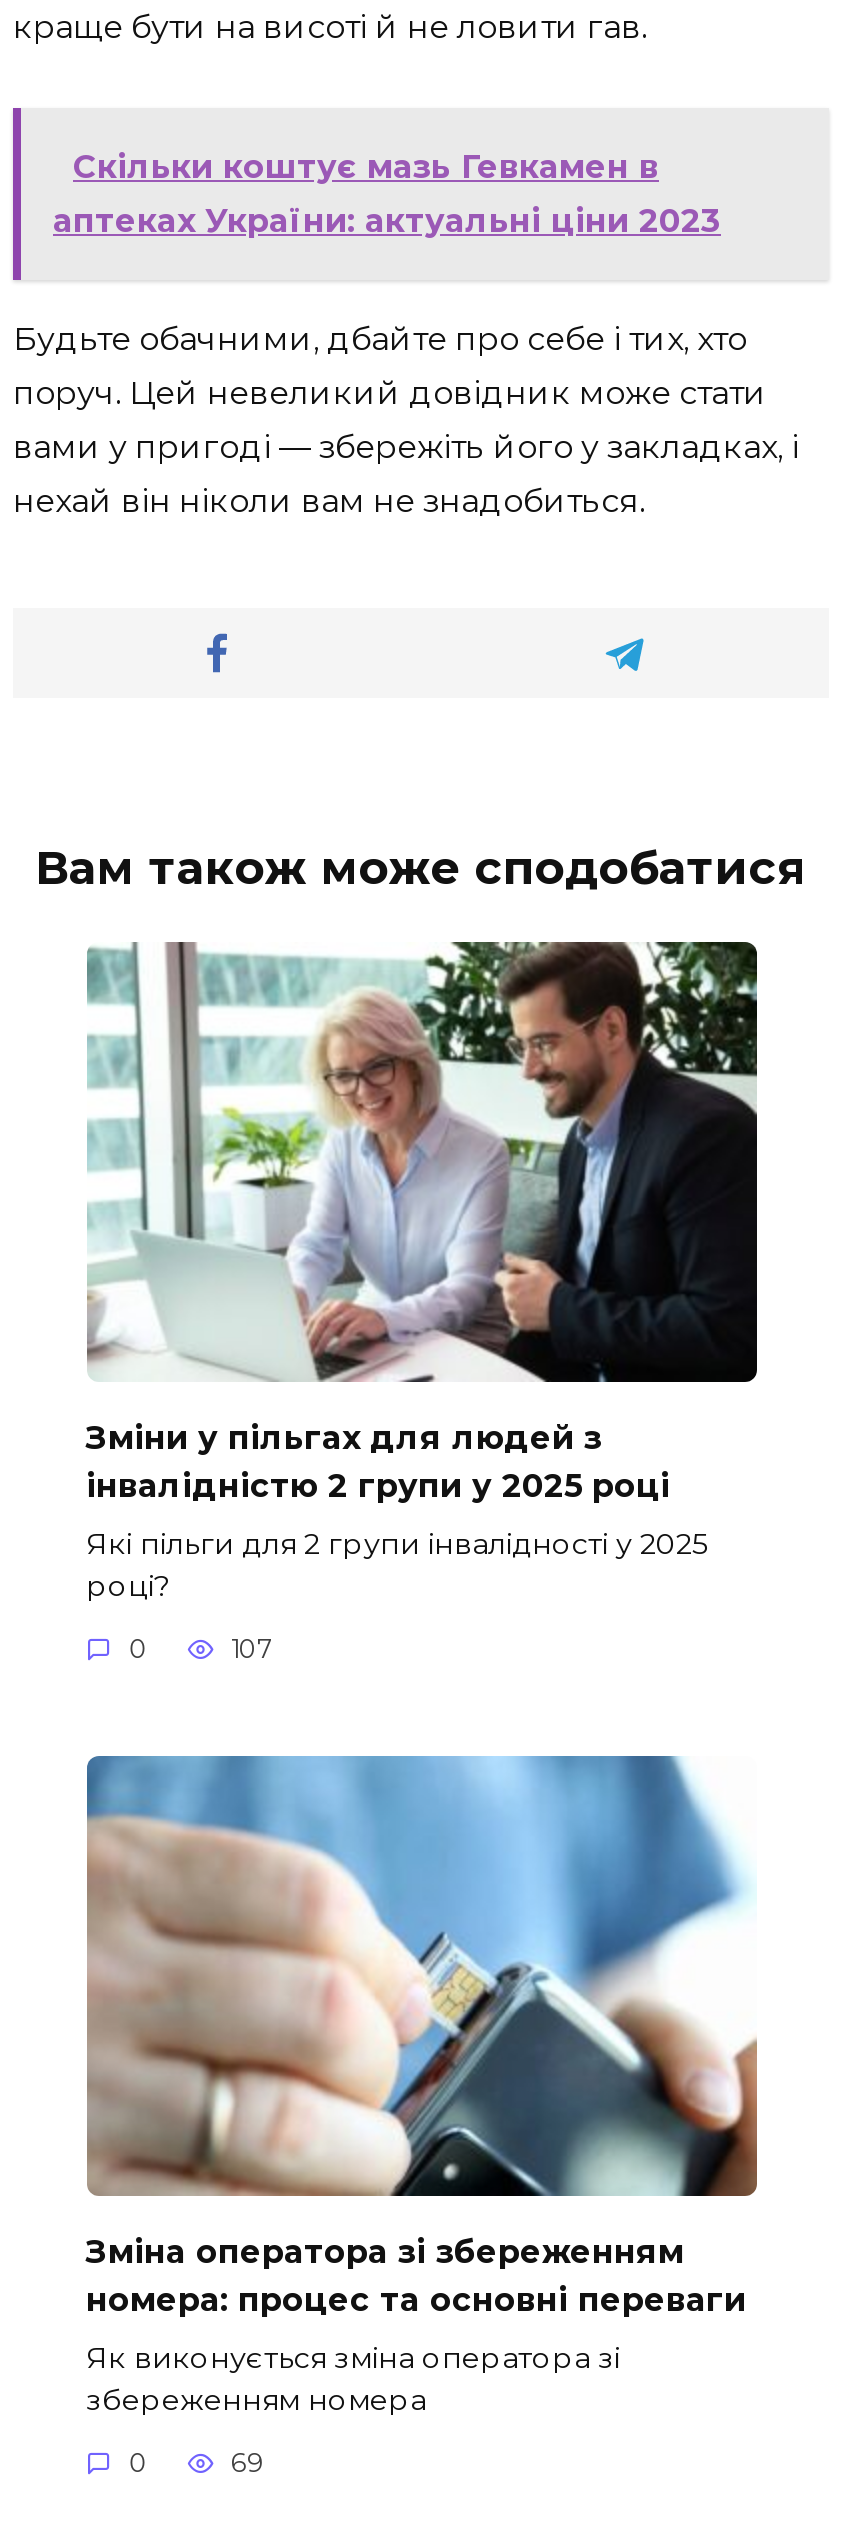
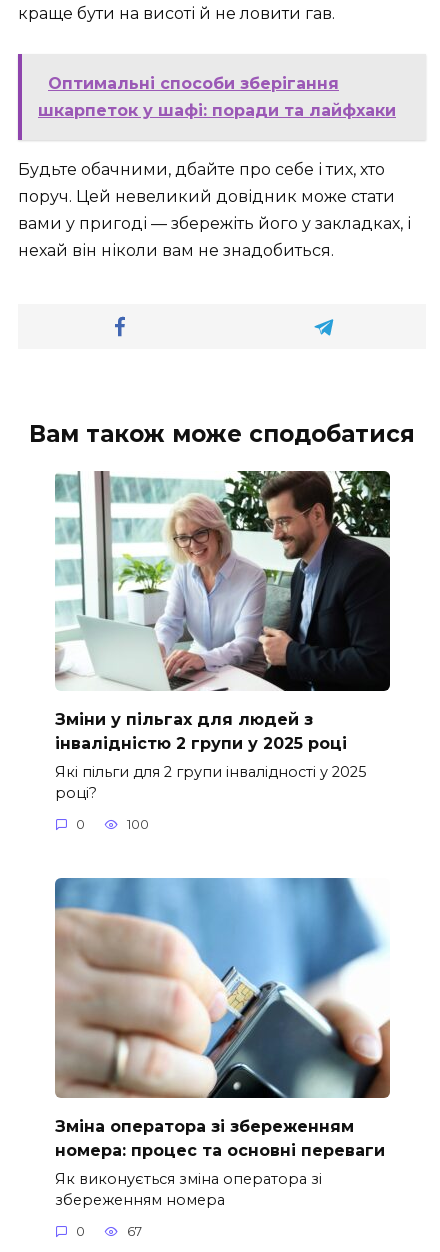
[53,149,721,241] Скільки коштує мазь Гевкамен в | аптеках України: актуальні ціни 2023 -> [38,74,396,120] Оптимальні способи зберігання | шкарпеток у шафі: поради та лайфхаки
[231,1635,271,1665] 107 -> [127,817,149,832] 100
[231,2448,263,2478] 69 -> [127,1224,142,1239] 67

